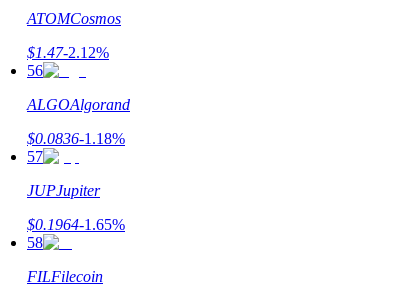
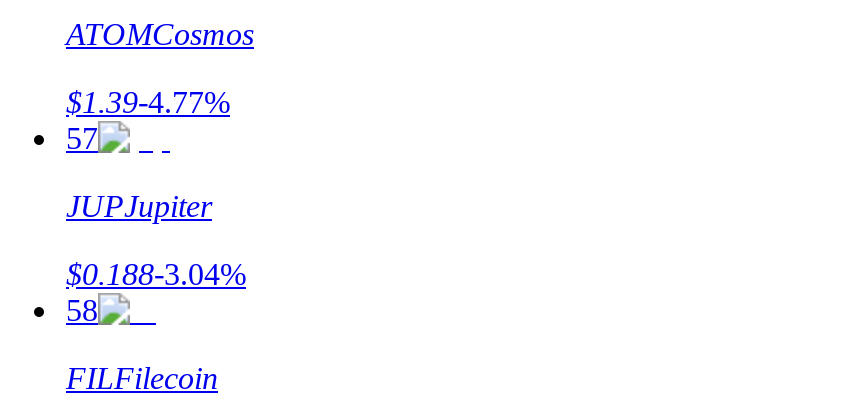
[27,43,130,146] $1.47-2.12% | 56 | ALGOAlgorand | $0.0836-1.18% -> [66,84,230,118] $1.39-4.77%
[27,215,125,232] $0.1964-1.65% -> [66,256,246,290] $0.188-3.04%

